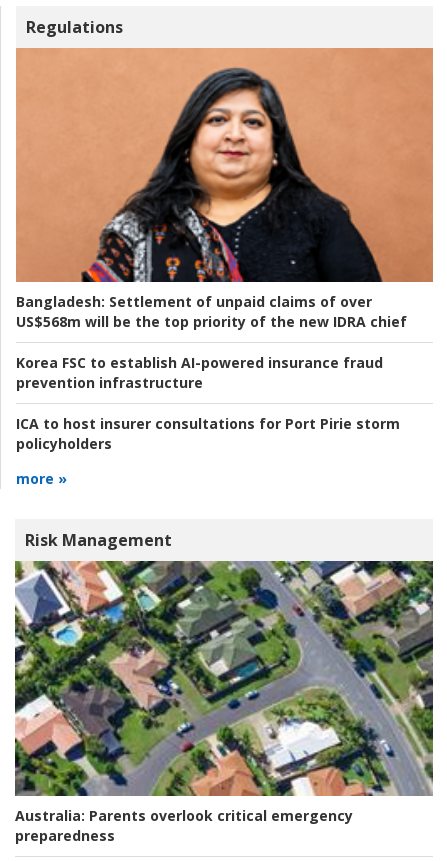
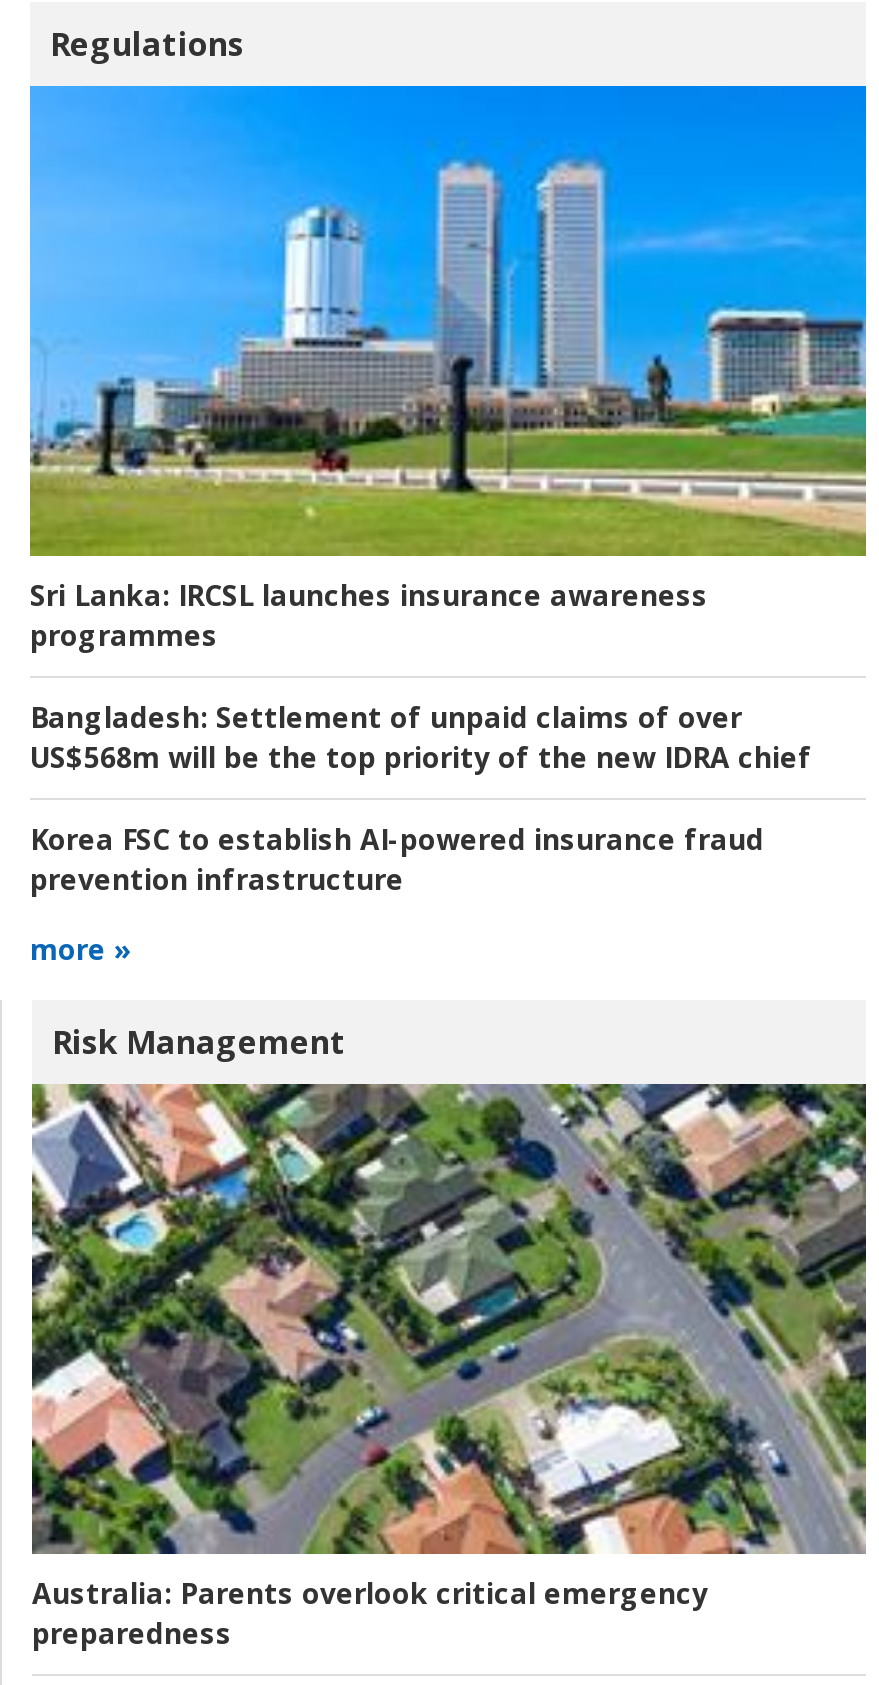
none -> [30,577,708,655] Sri Lanka: IRCSL launches insurance awareness | programmes
[15,47,434,283] [image] -> [28,83,868,557] [image]
moved [16,292,407,392] -> [30,699,812,899]: Bangladesh: Settlement of unpaid claims of over | US$568m will be the top priority of the new IDRA chief | Korea FSC to establish AI-powered insurance fraud | prevention infrastructure
[16,414,400,453] ICA to host insurer consultations for Port Pirie storm | policyholders -> none

